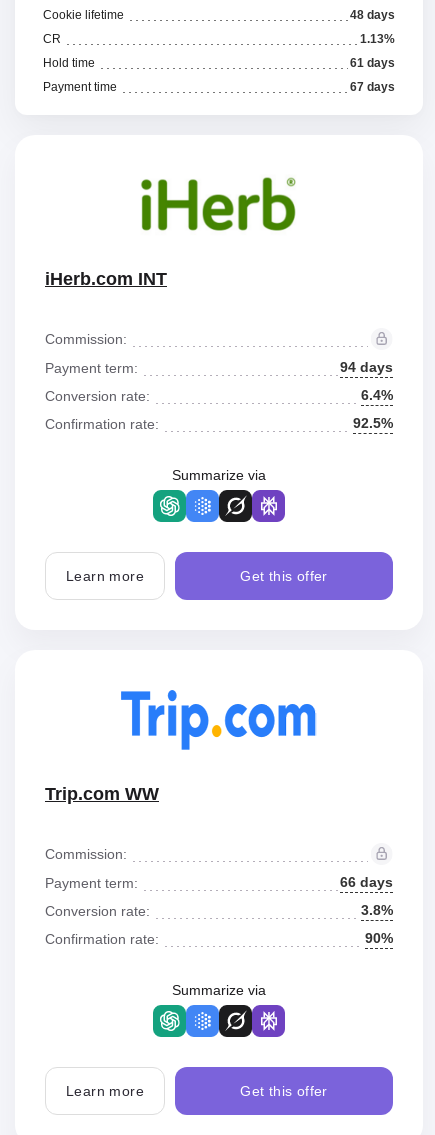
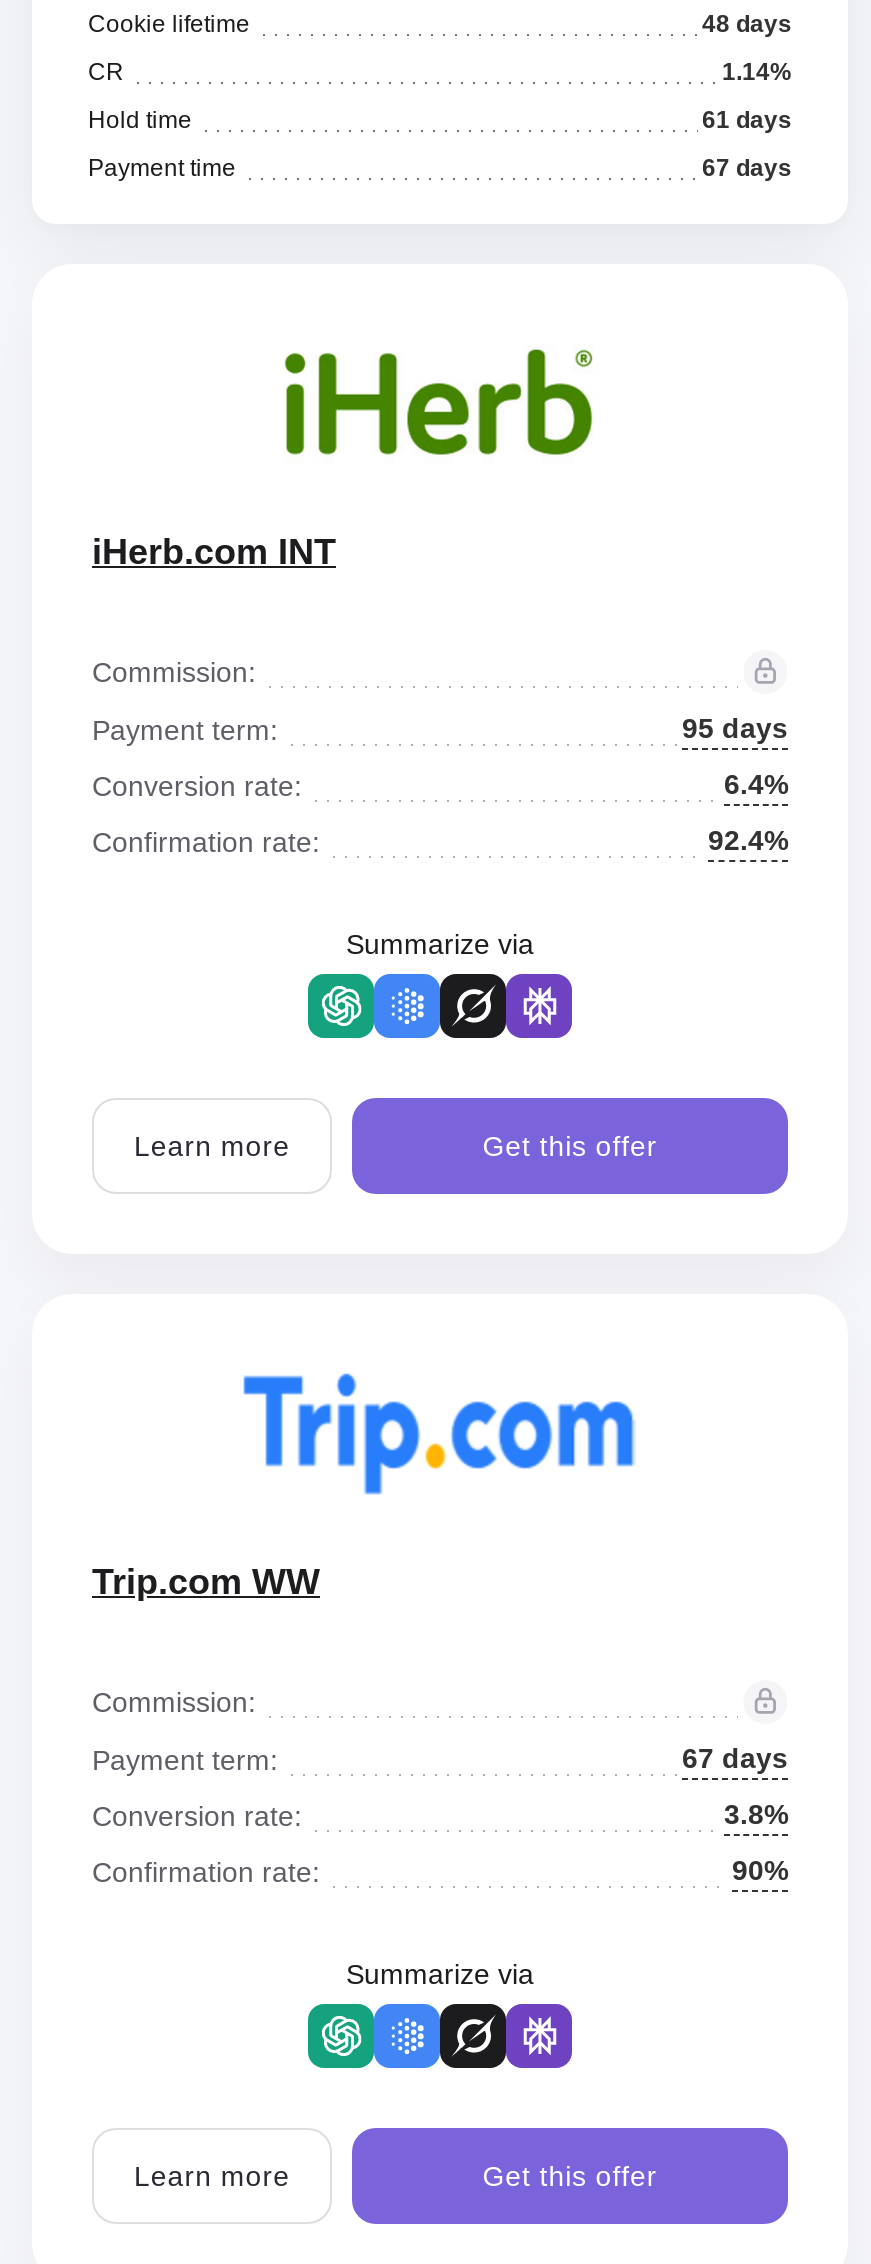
[360,32,395,46] 1.13% -> [722,58,792,86] 1.14%
[340,359,393,375] 94 days -> [682,712,788,744] 95 days
[353,415,393,431] 92.5% -> [708,824,788,856] 92.4%
[340,874,393,890] 66 days -> [682,1742,788,1774] 67 days

